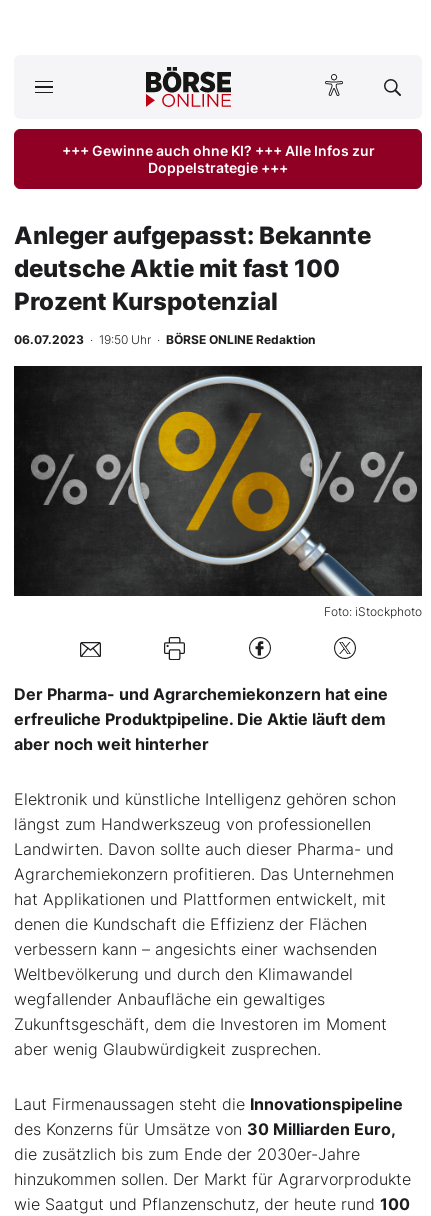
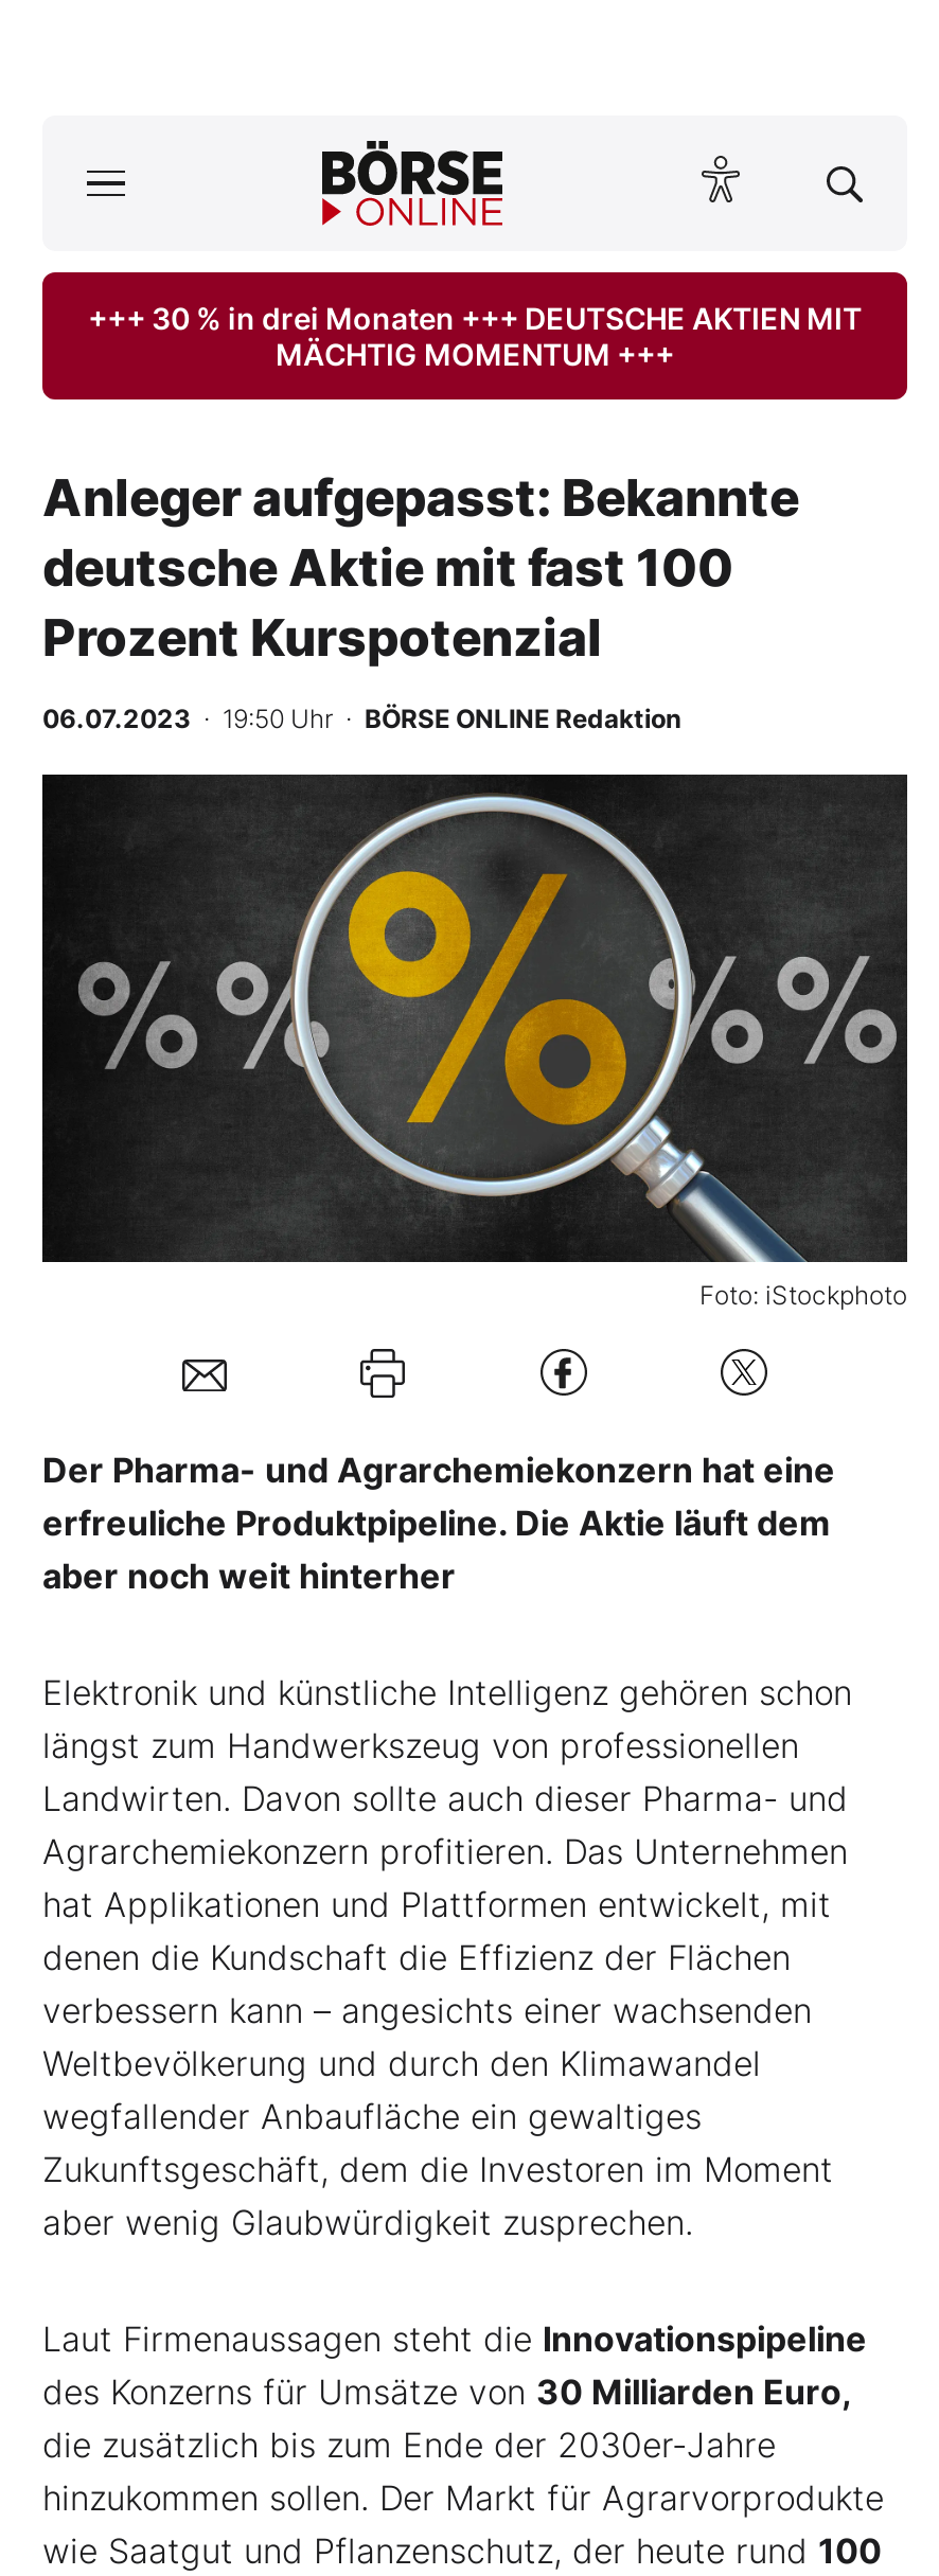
[61,142,374,176] +++ Gewinne auch ohne KI? +++ Alle Infos zur | Doppelstrategie +++ -> [88,300,862,372] +++ 30 % in drei Monaten +++ DEUTSCHE AKTIEN MIT | MÄCHTIG MOMENTUM +++

